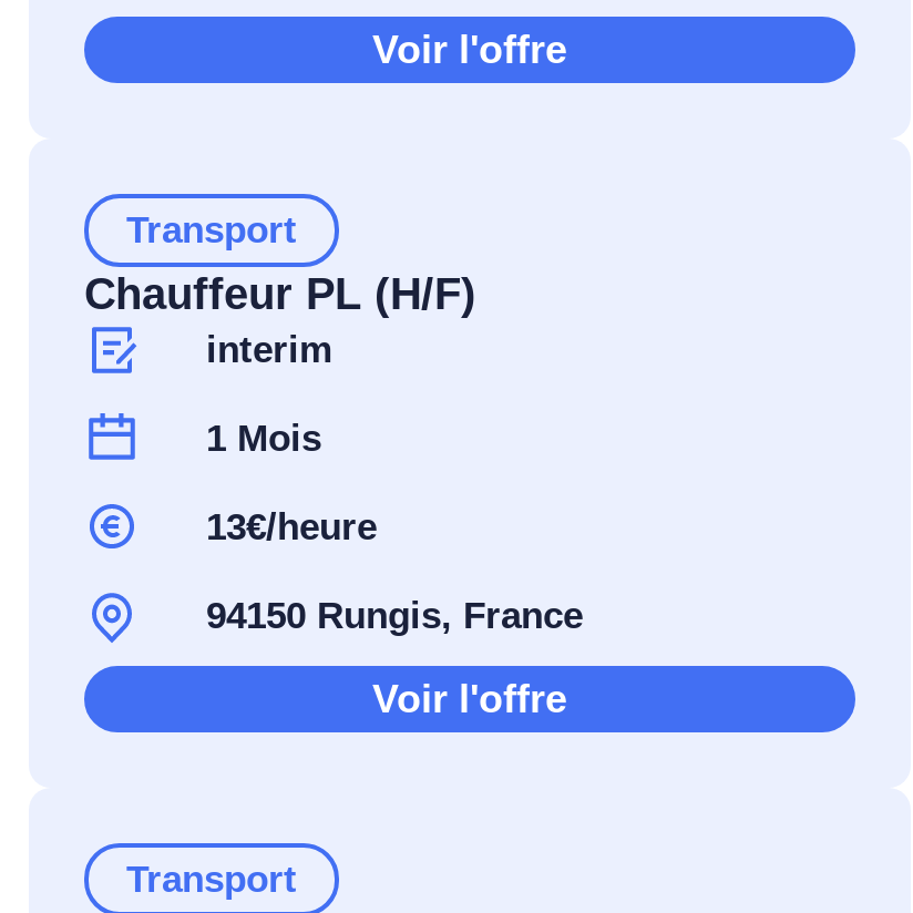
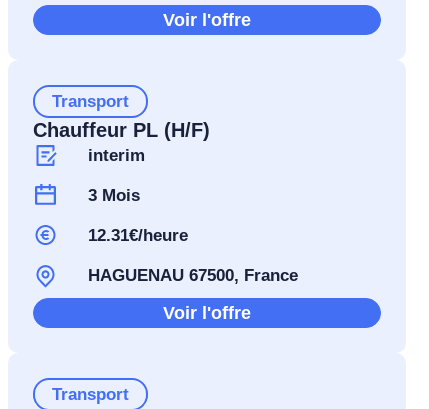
[206,418,321,460] 1 Mois -> [88,186,140,205] 3 Mois
[206,507,377,549] 13€/heure -> [88,226,188,245] 12.31€/heure
[206,596,583,638] 94150 Rungis, France -> [88,266,298,285] HAGUENAU 67500, France

